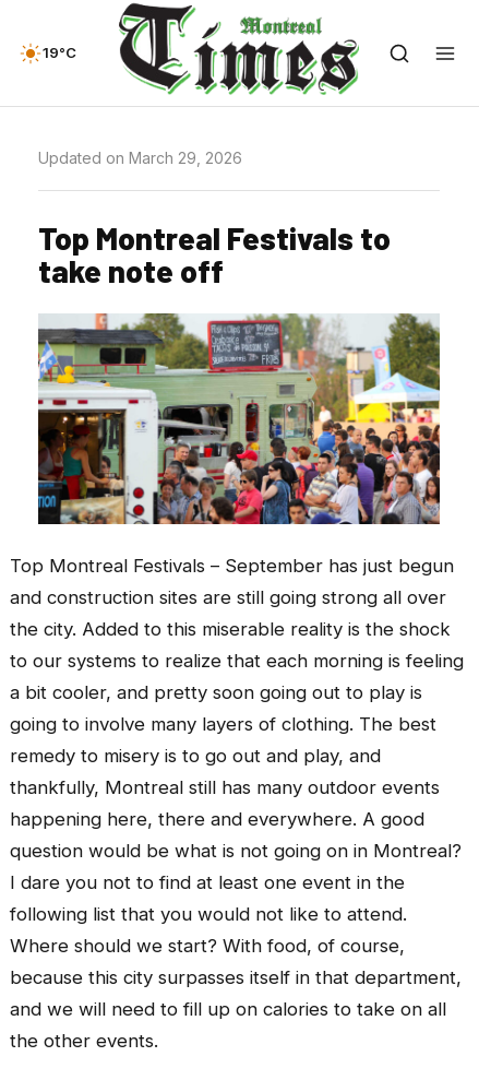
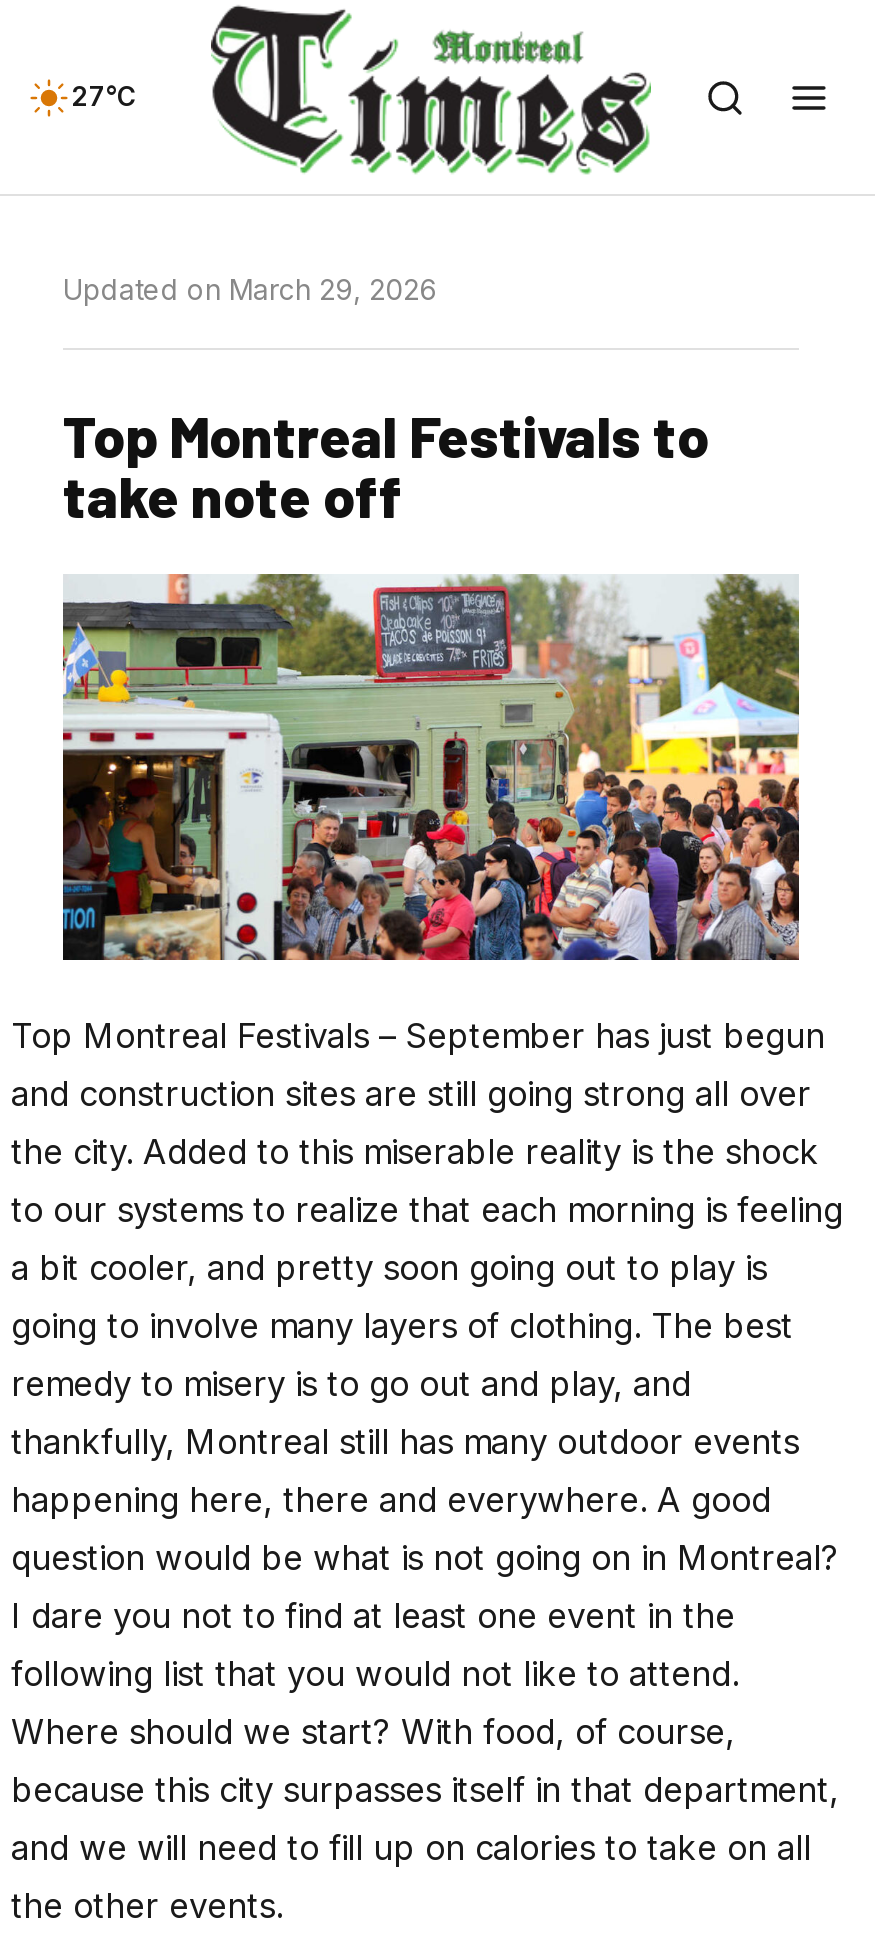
[43,44,76,61] 19°C -> [71,80,137,112] 27°C

